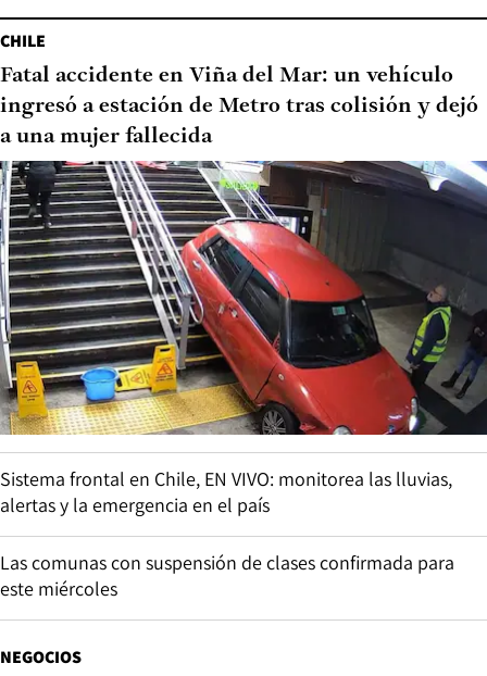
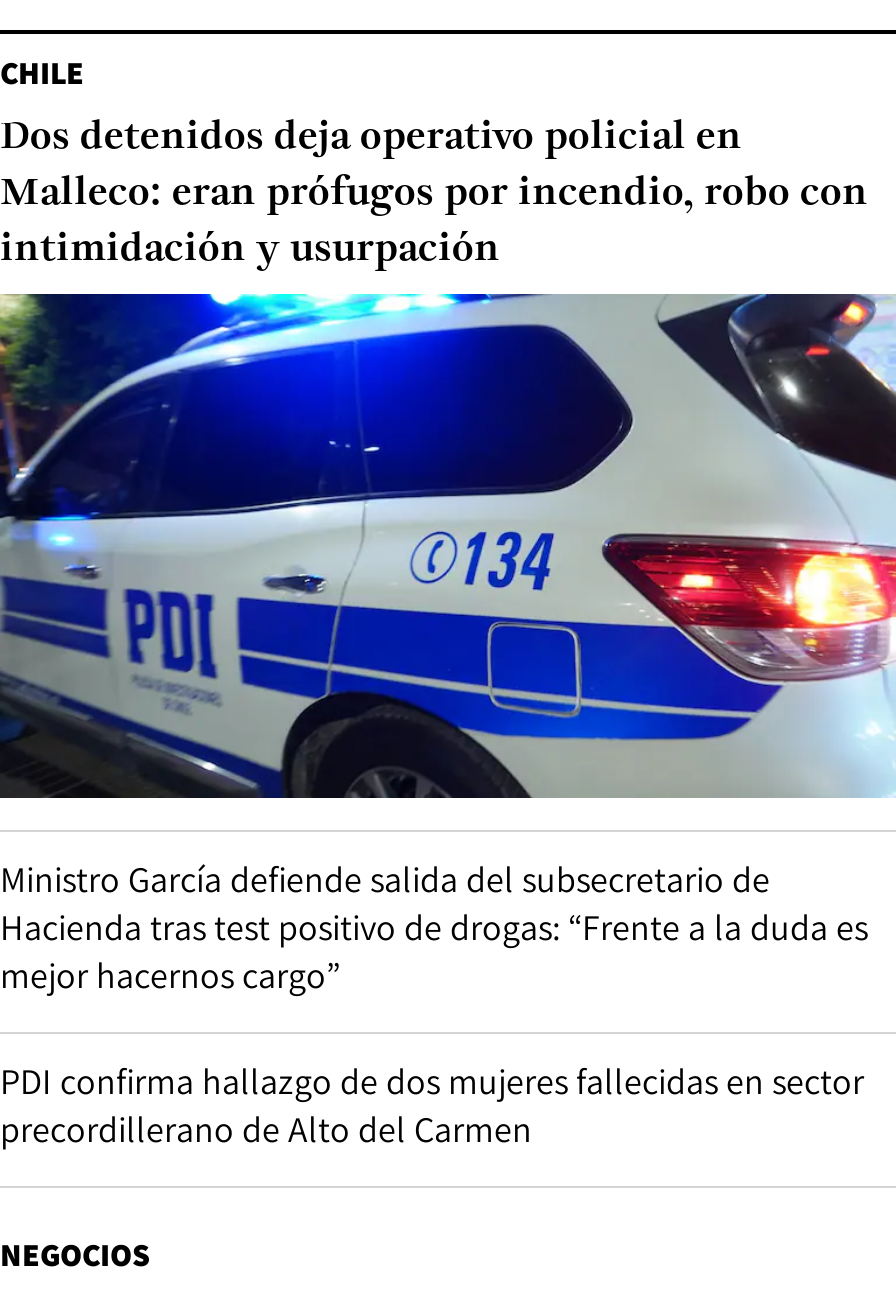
[0,65,478,148] Fatal accidente en Viña del Mar: un vehículo | ingresó a estación de Metro tras colisión y dejó | a una mujer fallecida -> [0,119,868,271] Dos detenidos deja operativo policial en | Malleco: eran prófugos por incendio, robo con | intimidación y usurpación
[0,160,484,517] [image] | Sistema frontal en Chile, EN VIVO: monitorea las lluvias, | alertas y la emergencia en el país -> [0,291,890,999] [image] | Ministro García defiende salida del subsecretario de | Hacienda tras test positivo de drogas: “Frente a la duda es | mejor hacernos cargo”
[0,550,454,601] Las comunas con suspensión de clases confirmada para | este miércoles -> [0,1059,864,1153] PDI confirma hallazgo de dos mujeres fallecidas en sector | precordillerano de Alto del Carmen

